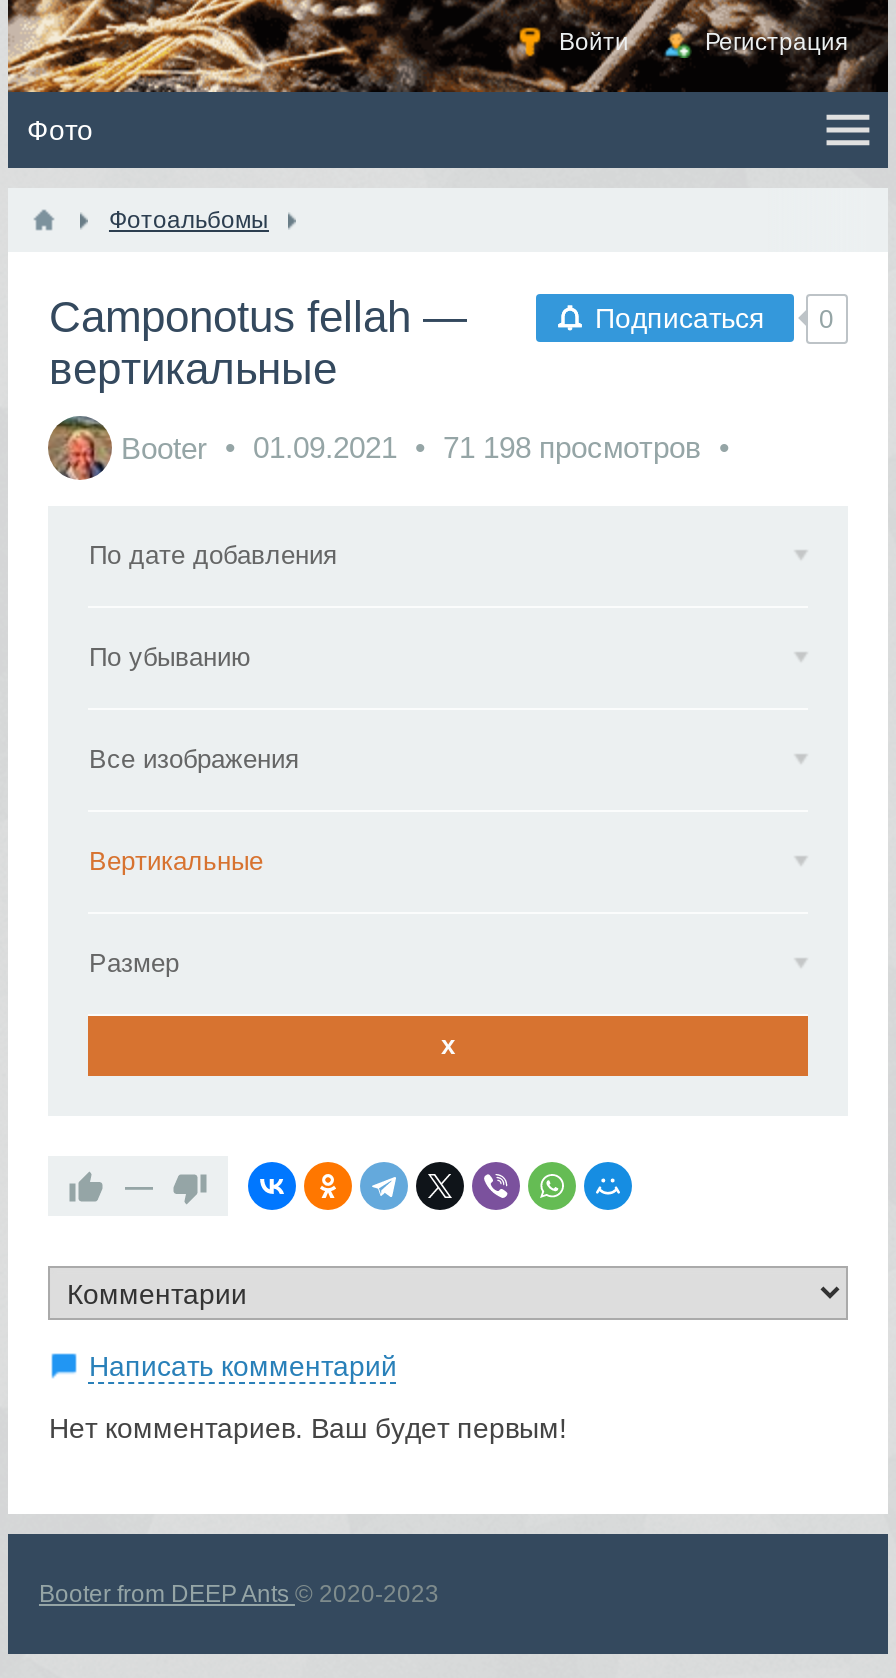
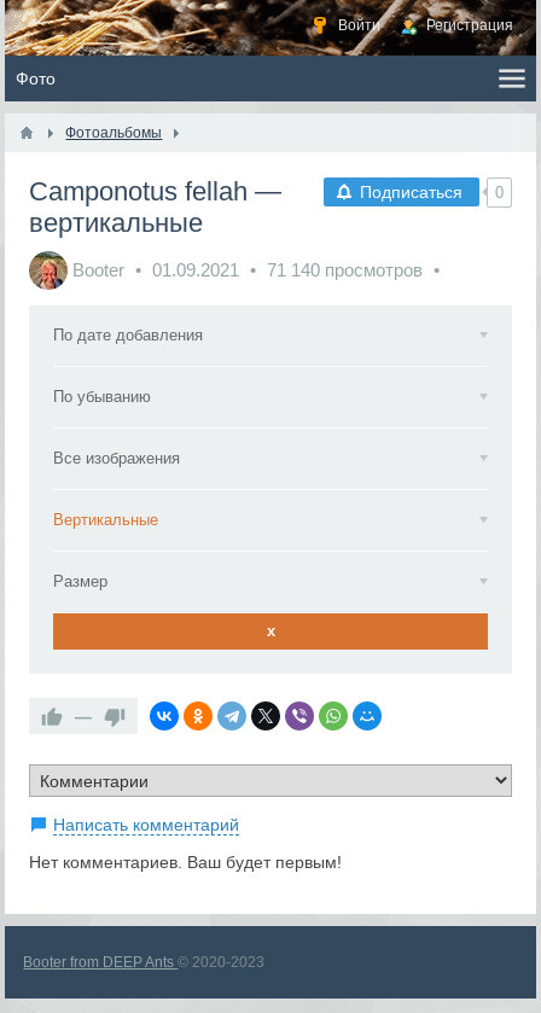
[121,431,709,465] Booter 01.09.2021 71 198 просмотров -> [73,260,428,281] Booter 01.09.2021 71 140 просмотров

